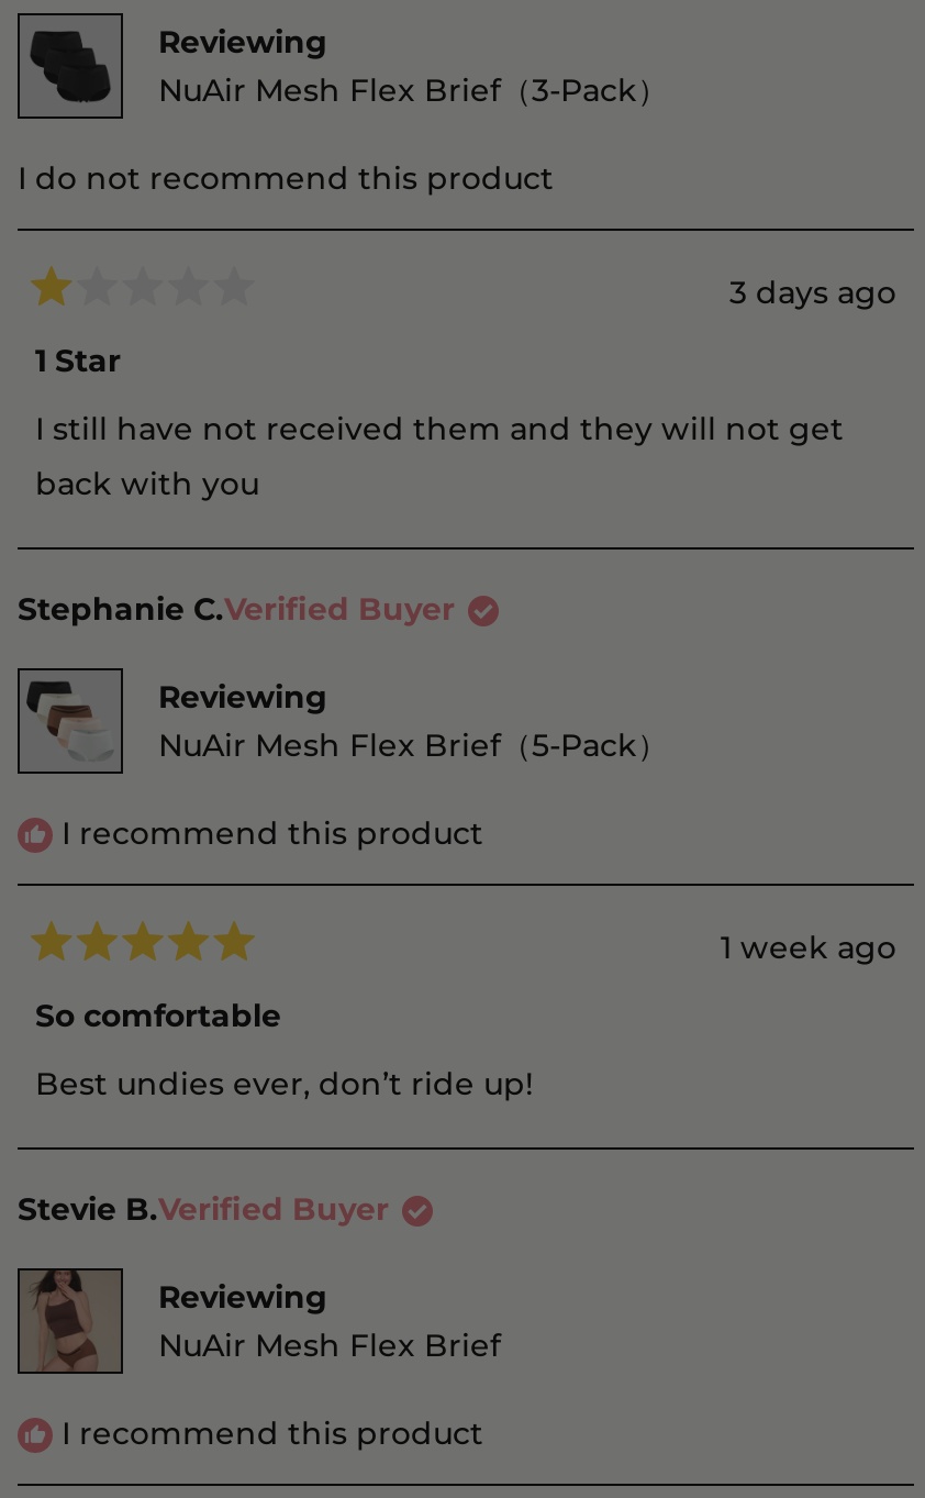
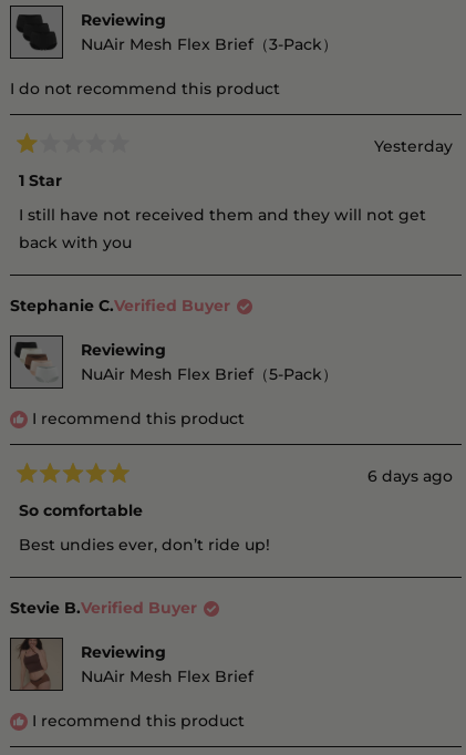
[729,273,896,313] 3 days ago -> [374,137,453,157] Yesterday
[721,928,896,968] 1 week ago -> [367,467,453,486] 6 days ago

